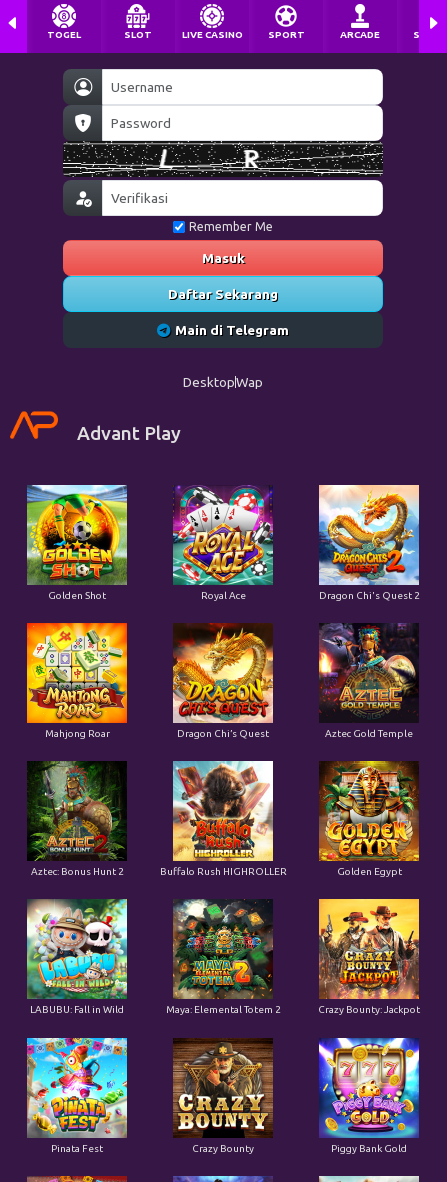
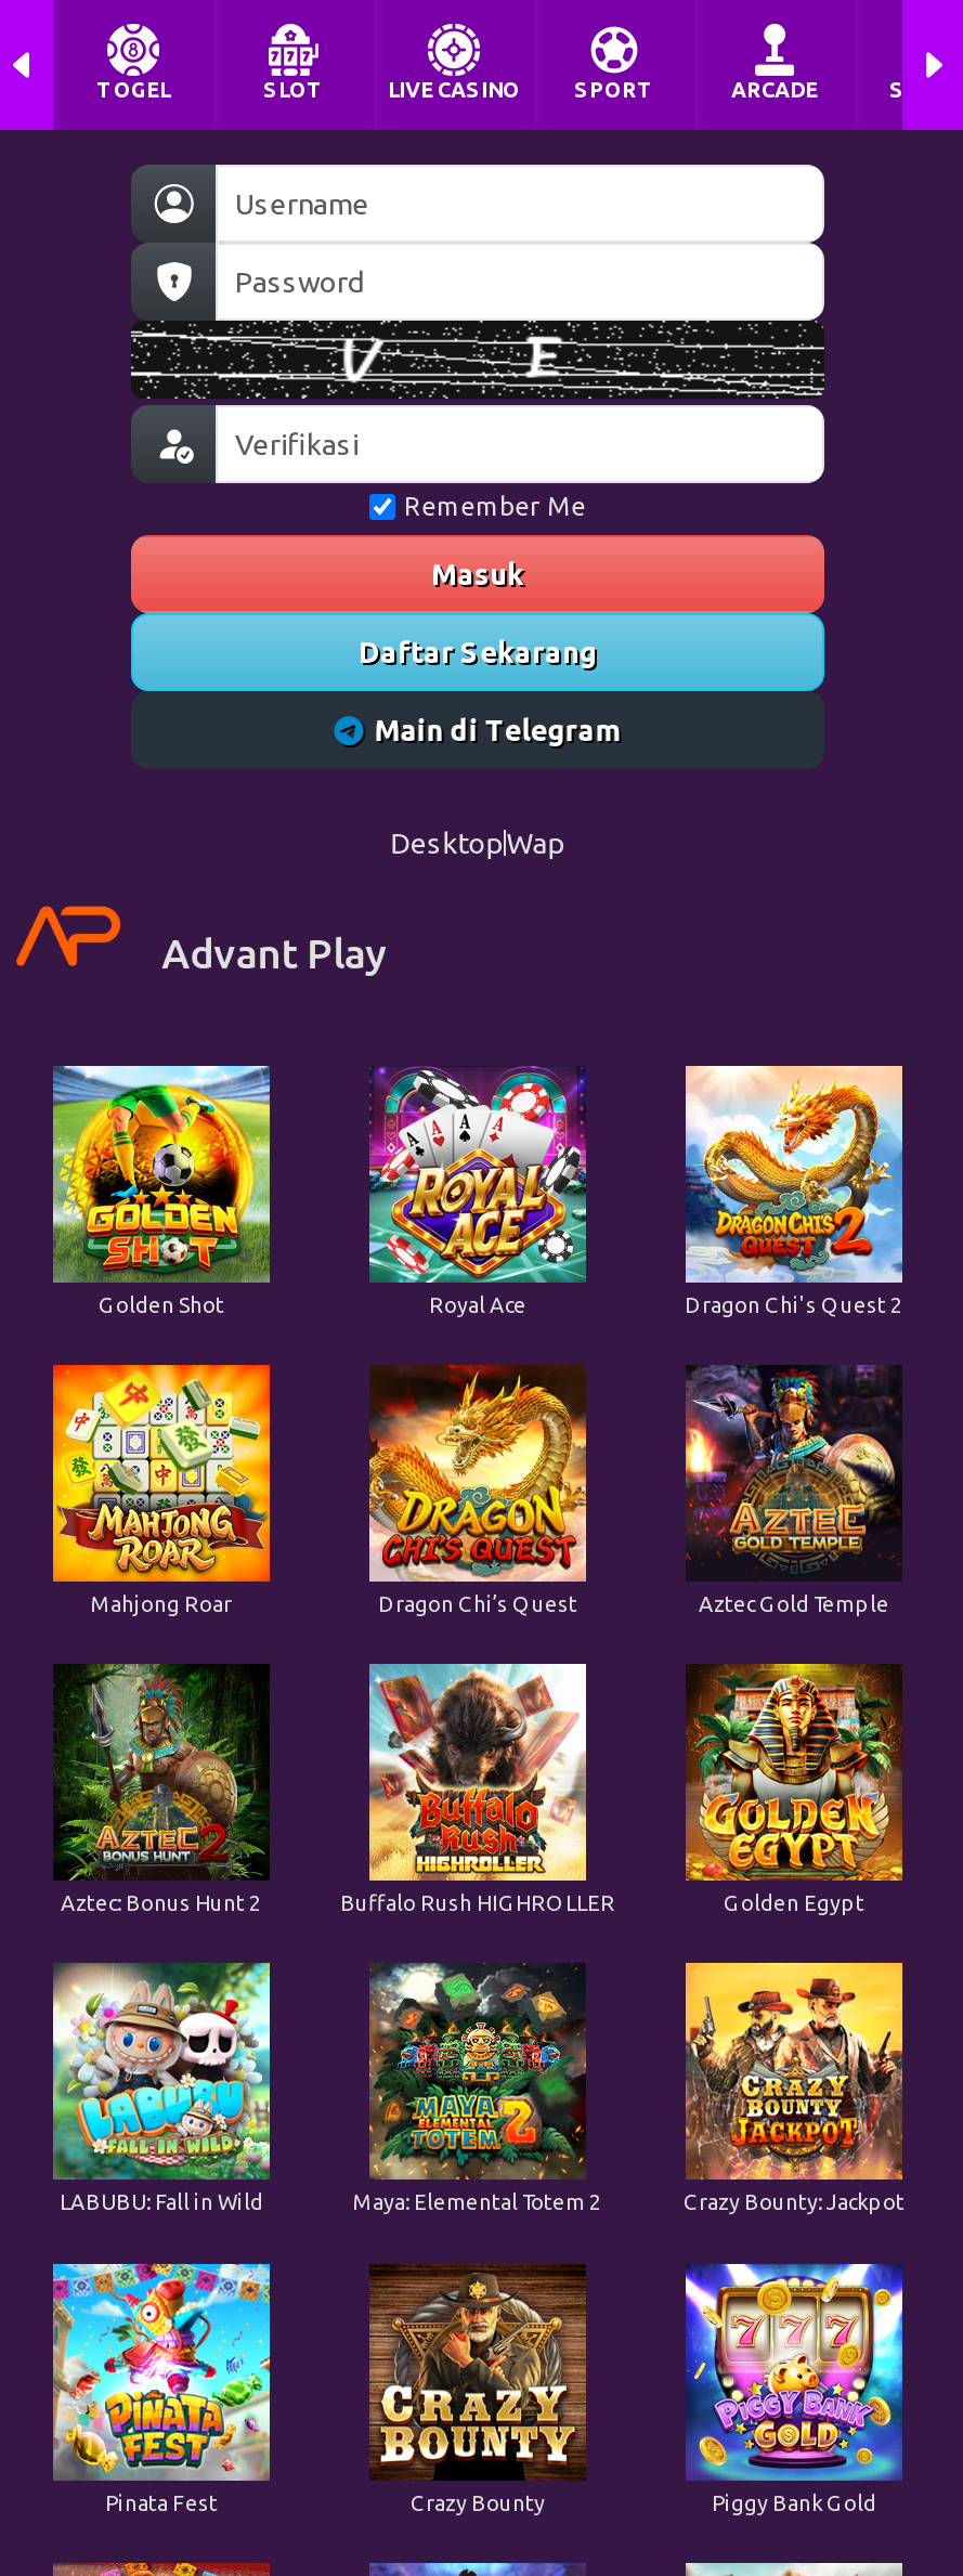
[63,141,383,177] [image] -> [131,321,824,399] [image]

